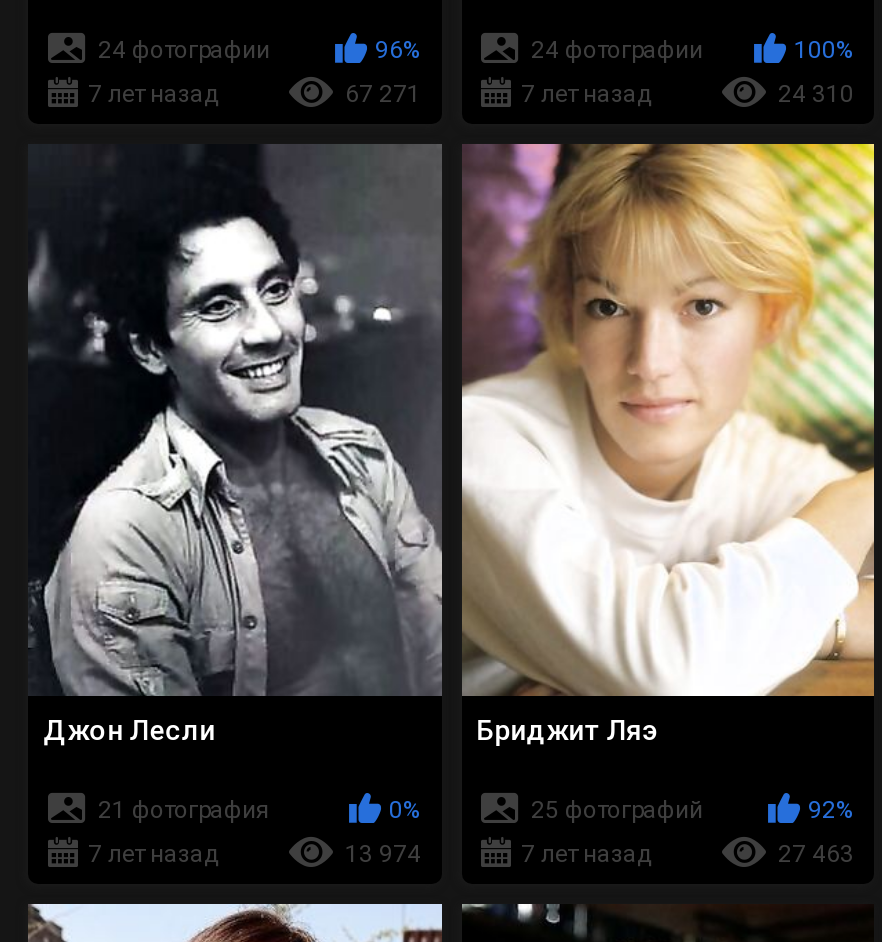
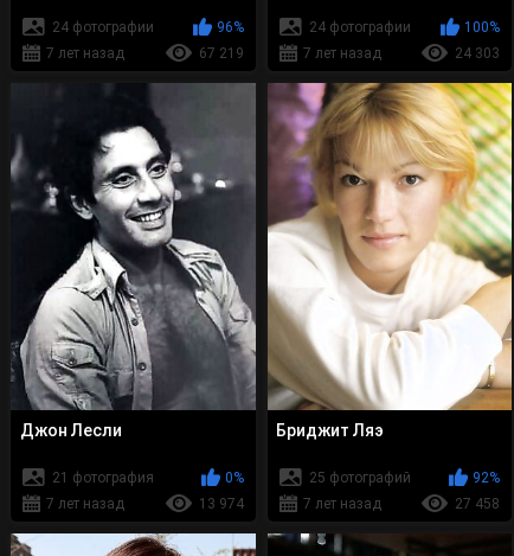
[345,81,421,109] 67 271 -> [198,46,243,62] 67 219
[778,81,854,109] 24 310 -> [455,46,500,62] 24 303
[778,840,854,868] 27 463 -> [455,496,500,512] 27 458

